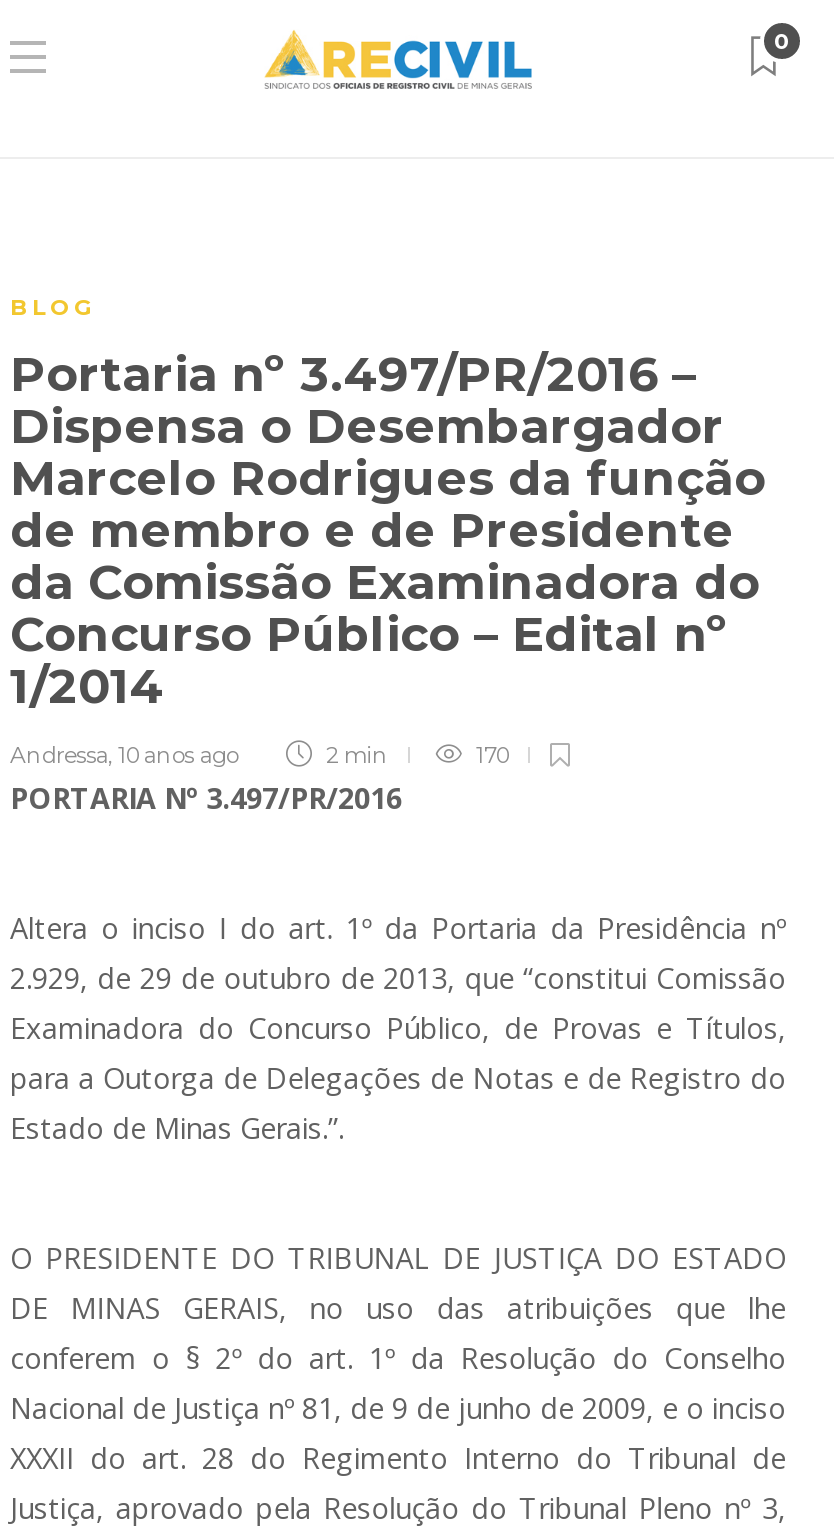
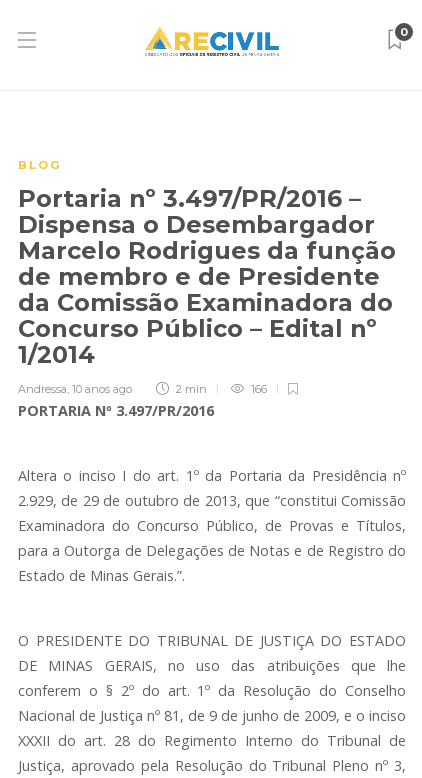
[470,741,508,769] 170 -> [248,382,267,396] 166

